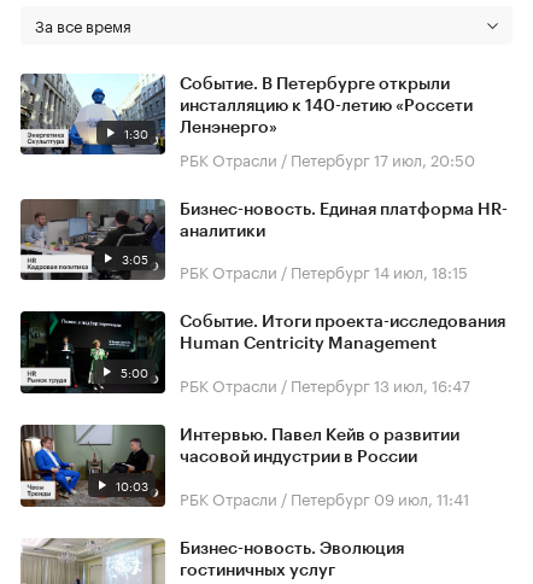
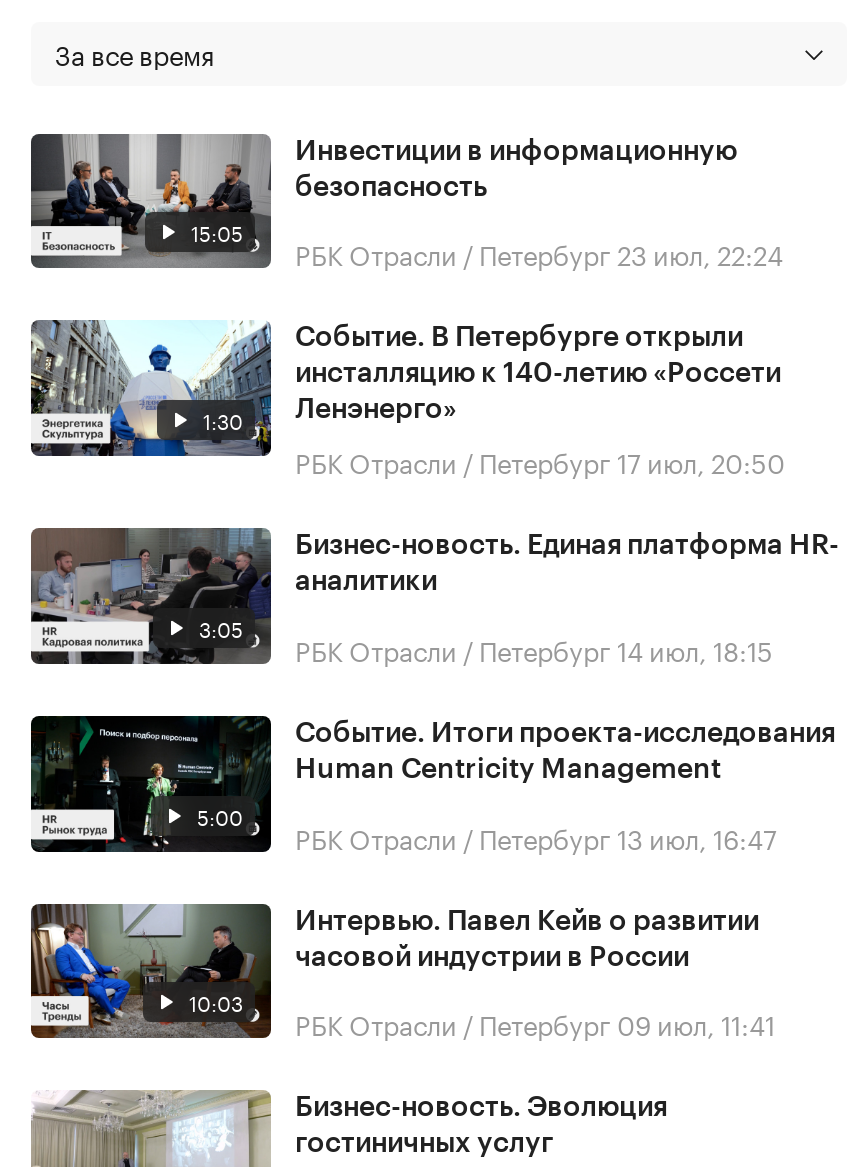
none -> [31,132,267,268] [image] | 15:05
none -> [295,137,783,272] Инвестиции в информационную | безопасность | РБК Отрасли / Петербург 23 июл, 22:24

